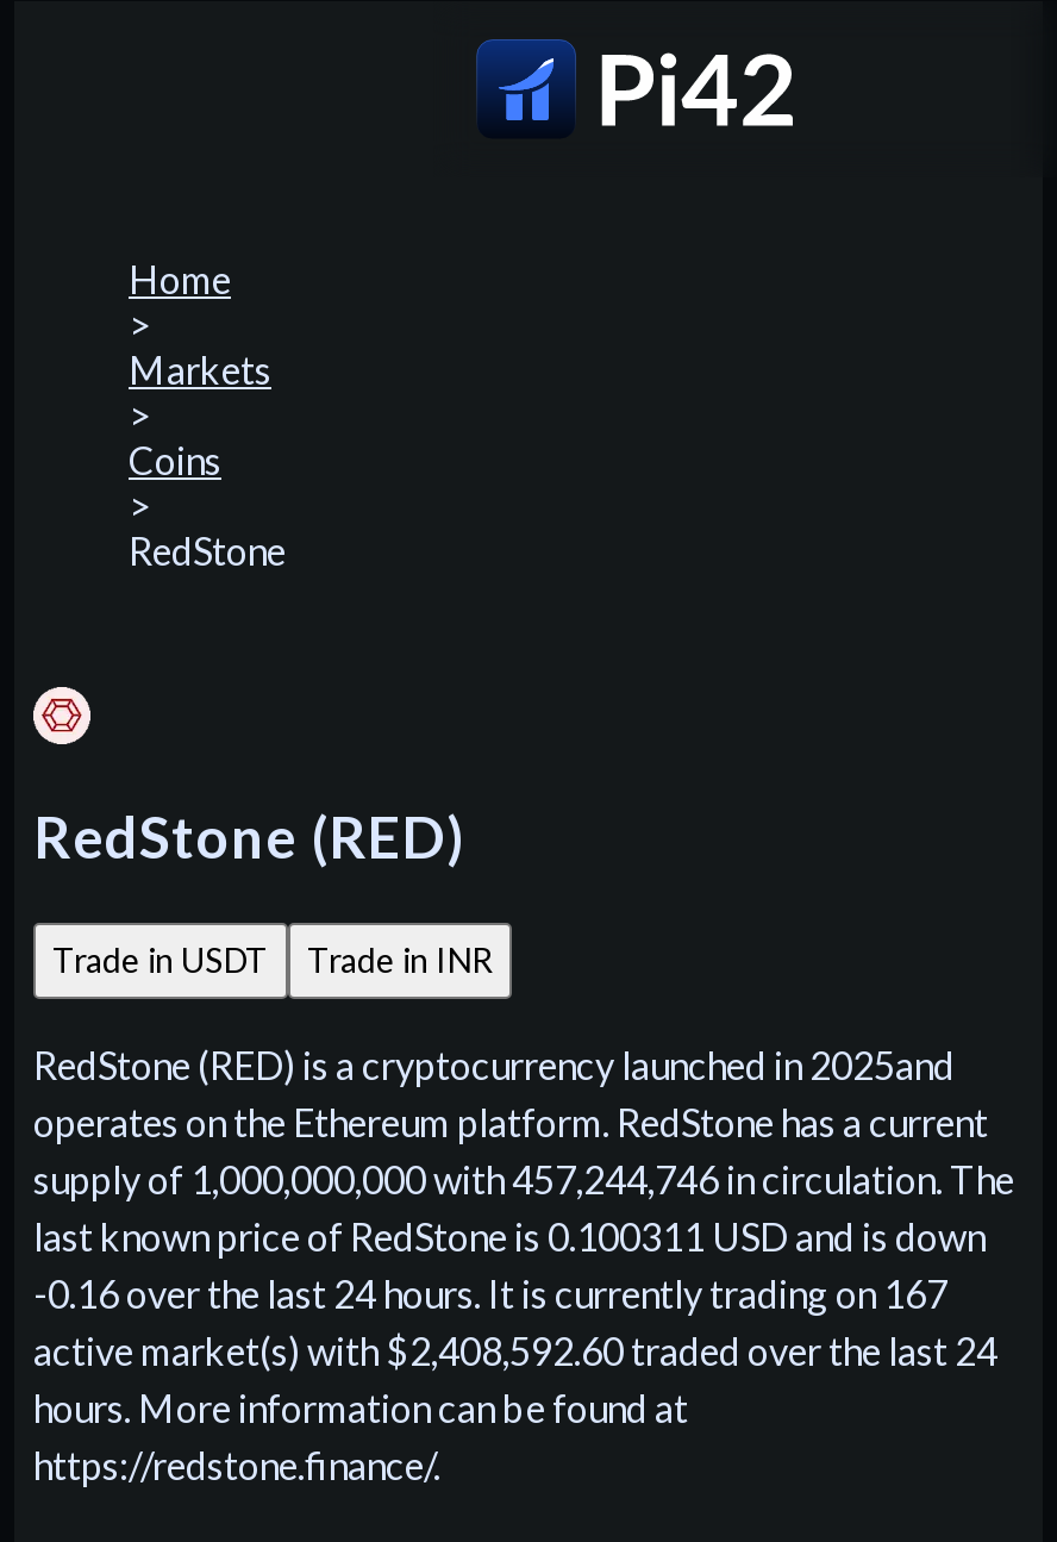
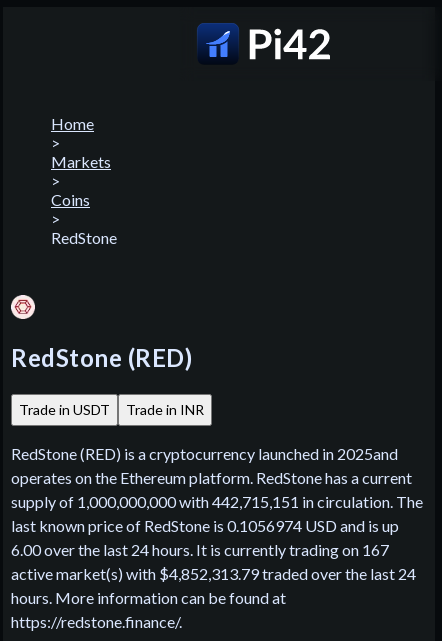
[33,1156,1014,1201] supply of 1,000,000,000 with 457,244,746 in circulation. The -> [11,492,423,511] supply of 1,000,000,000 with 442,715,151 in circulation. The
[33,1213,986,1258] last known price of RedStone is 0.100311 USD and is down -> [11,516,399,535] last known price of RedStone is 0.1056974 USD and is up
[33,1270,947,1315] -0.16 over the last 24 hours. It is currently trading on 167 -> [11,540,389,559] 6.00 over the last 24 hours. It is currently trading on 167
[33,1327,997,1372] active market(s) with $2,408,592.60 traded over the last 24 -> [11,564,416,583] active market(s) with $4,852,313.79 traded over the last 24

